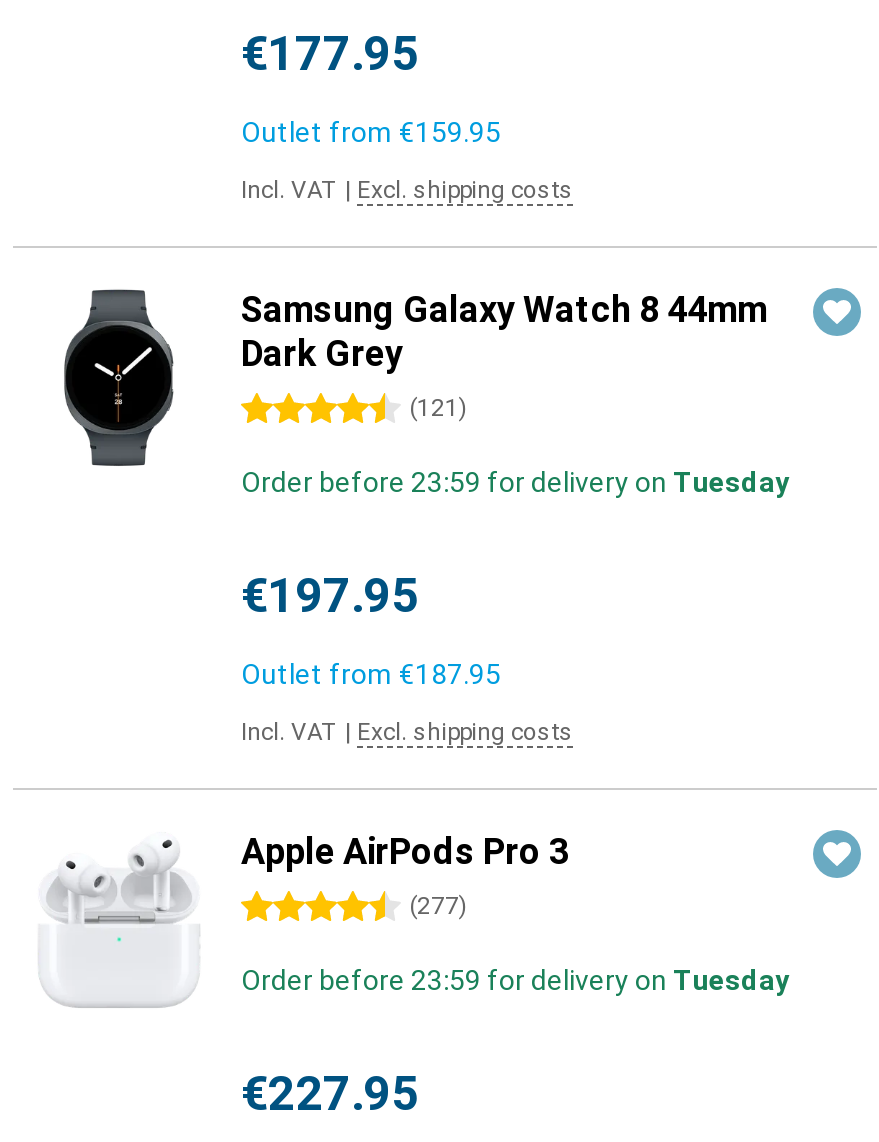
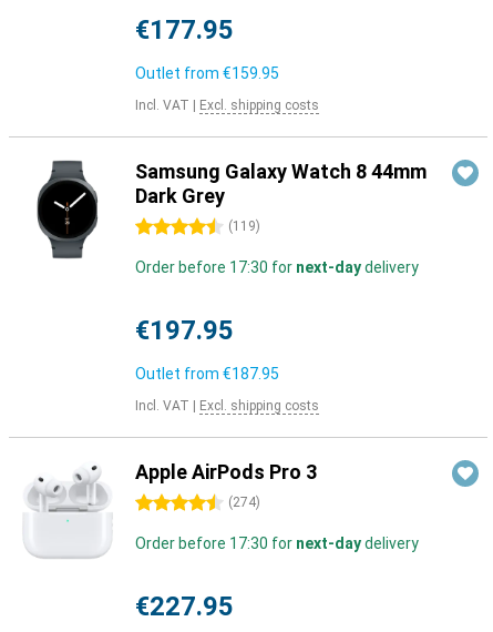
[409,394,467,422] (121) -> [228,218,260,234] (119)
[241,466,789,498] Order before 23:59 for delivery on Tuesday -> [135,258,419,276] Order before 17:30 for next-day delivery
[409,892,467,920] (277) -> [228,495,260,510] (274)
[241,964,789,996] Order before 23:59 for delivery on Tuesday -> [135,534,419,552] Order before 17:30 for next-day delivery

